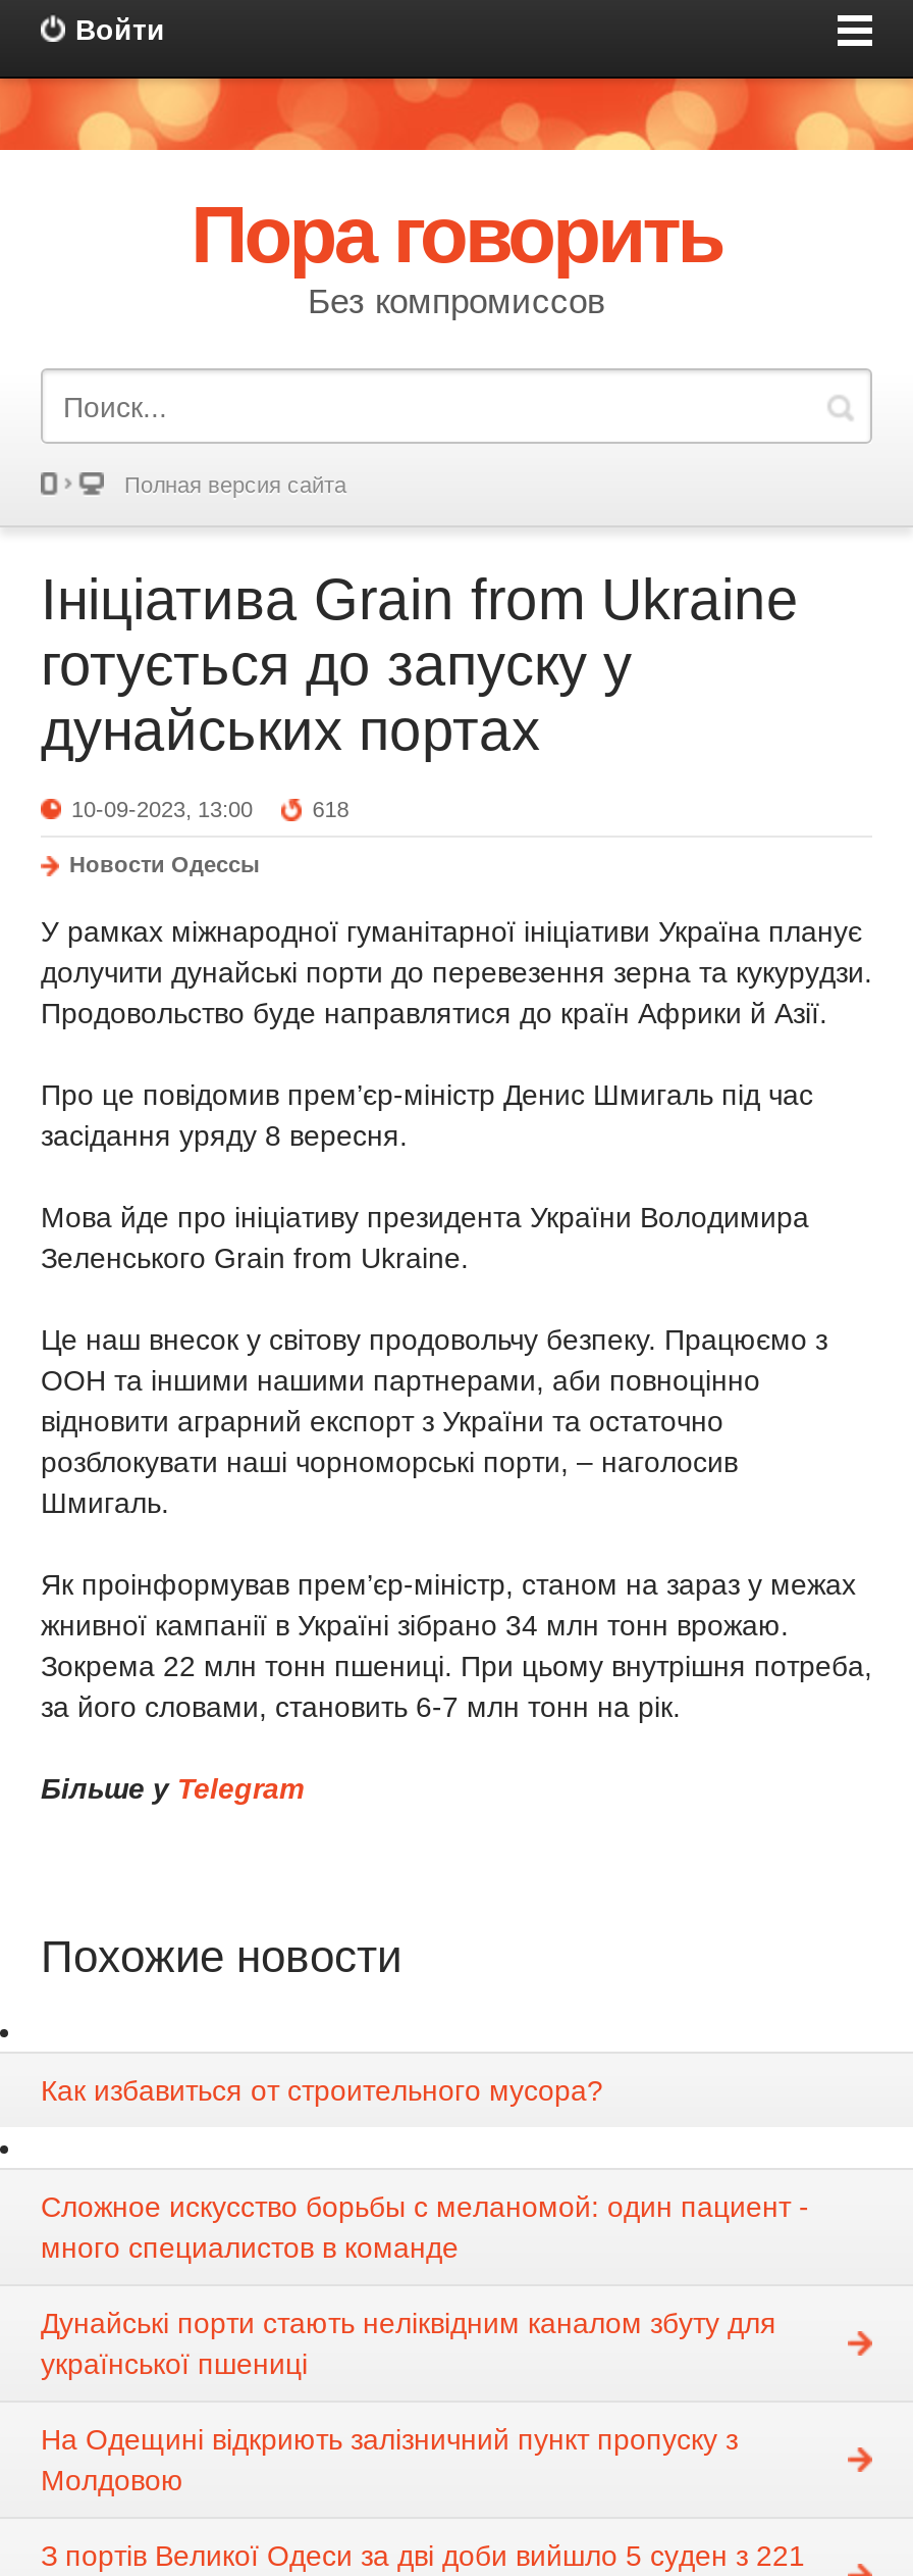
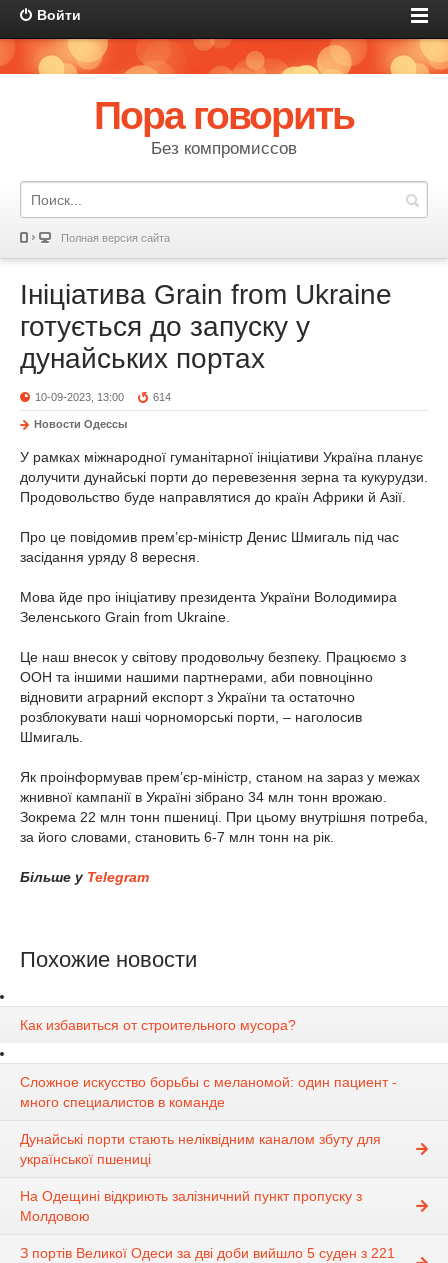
[312,797,349,821] 618 -> [153,391,171,403] 614

